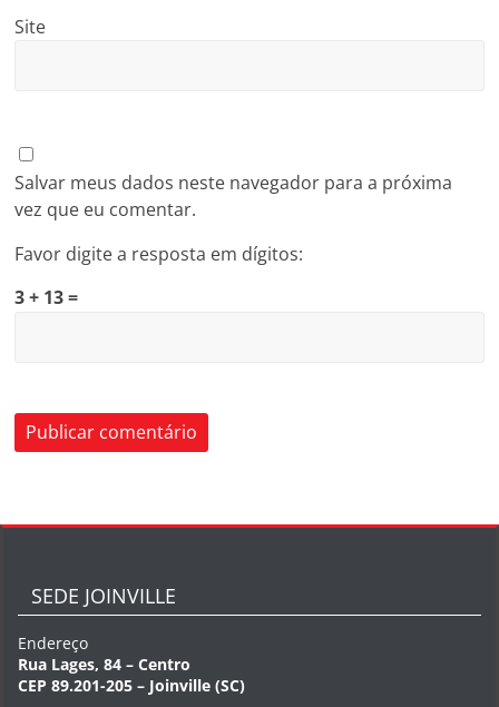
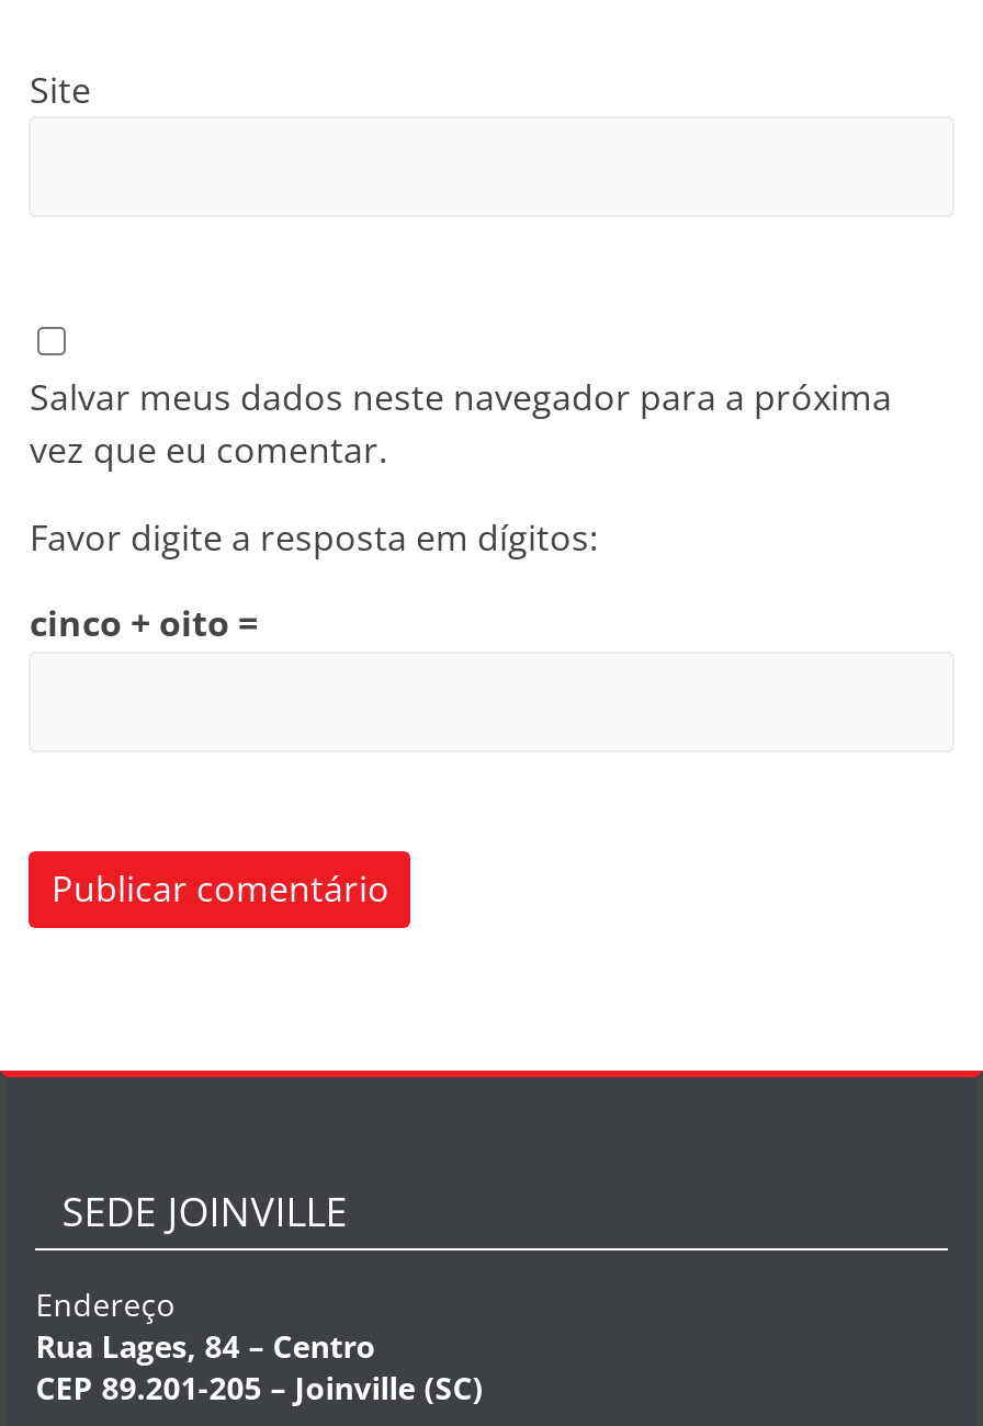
[15,285,78,310] 3 + 13 = -> [29,599,258,647] cinco + oito =

